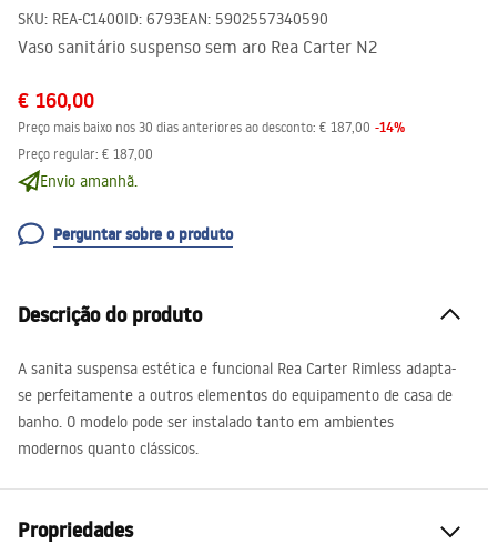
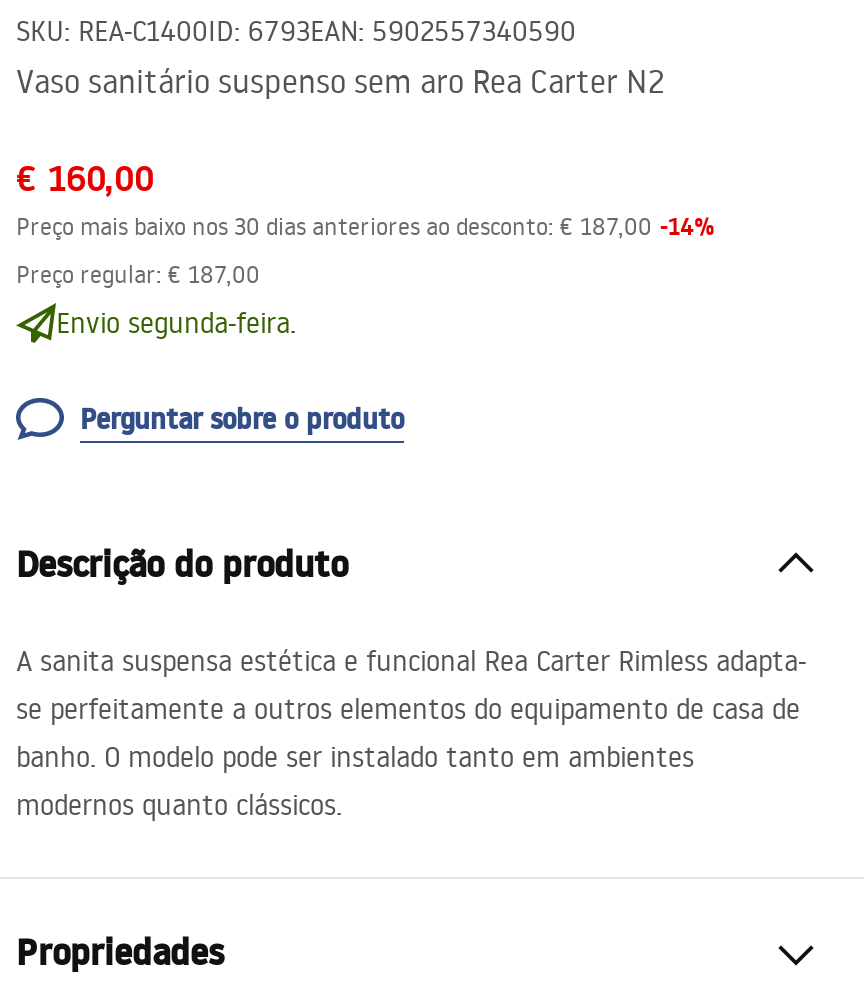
[40,171,138,191] Envio amanhã. -> [56,305,296,341] Envio segunda-feira.

